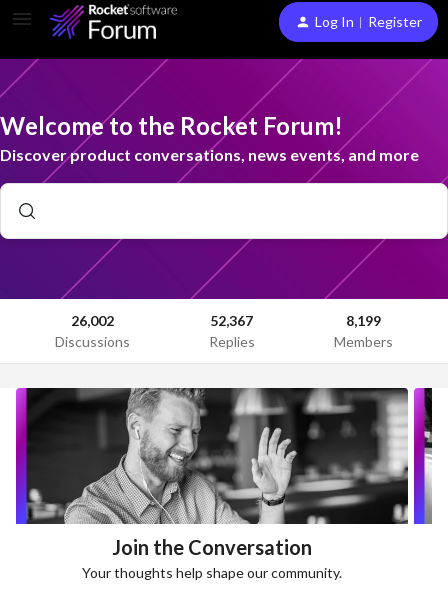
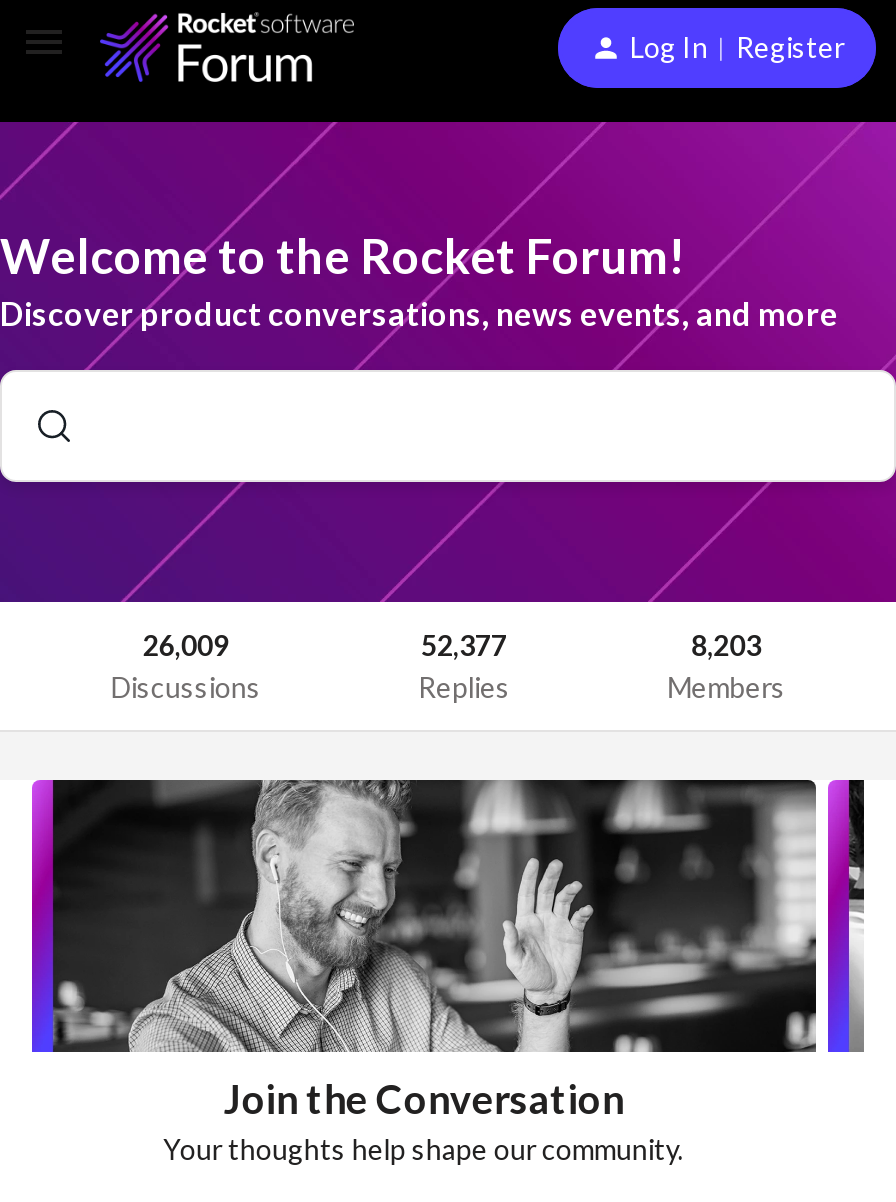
[71,312,114,329] 26,002 -> [143,628,229,662] 26,009
[210,312,253,329] 52,367 -> [421,628,507,662] 52,377
[346,312,381,329] 8,199 -> [691,628,761,662] 8,203

